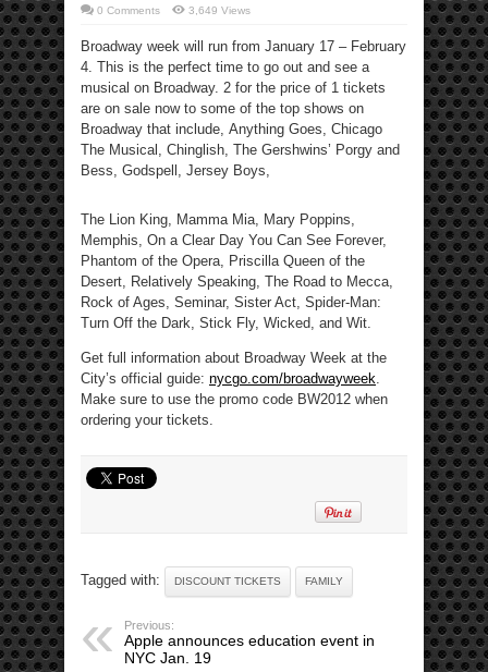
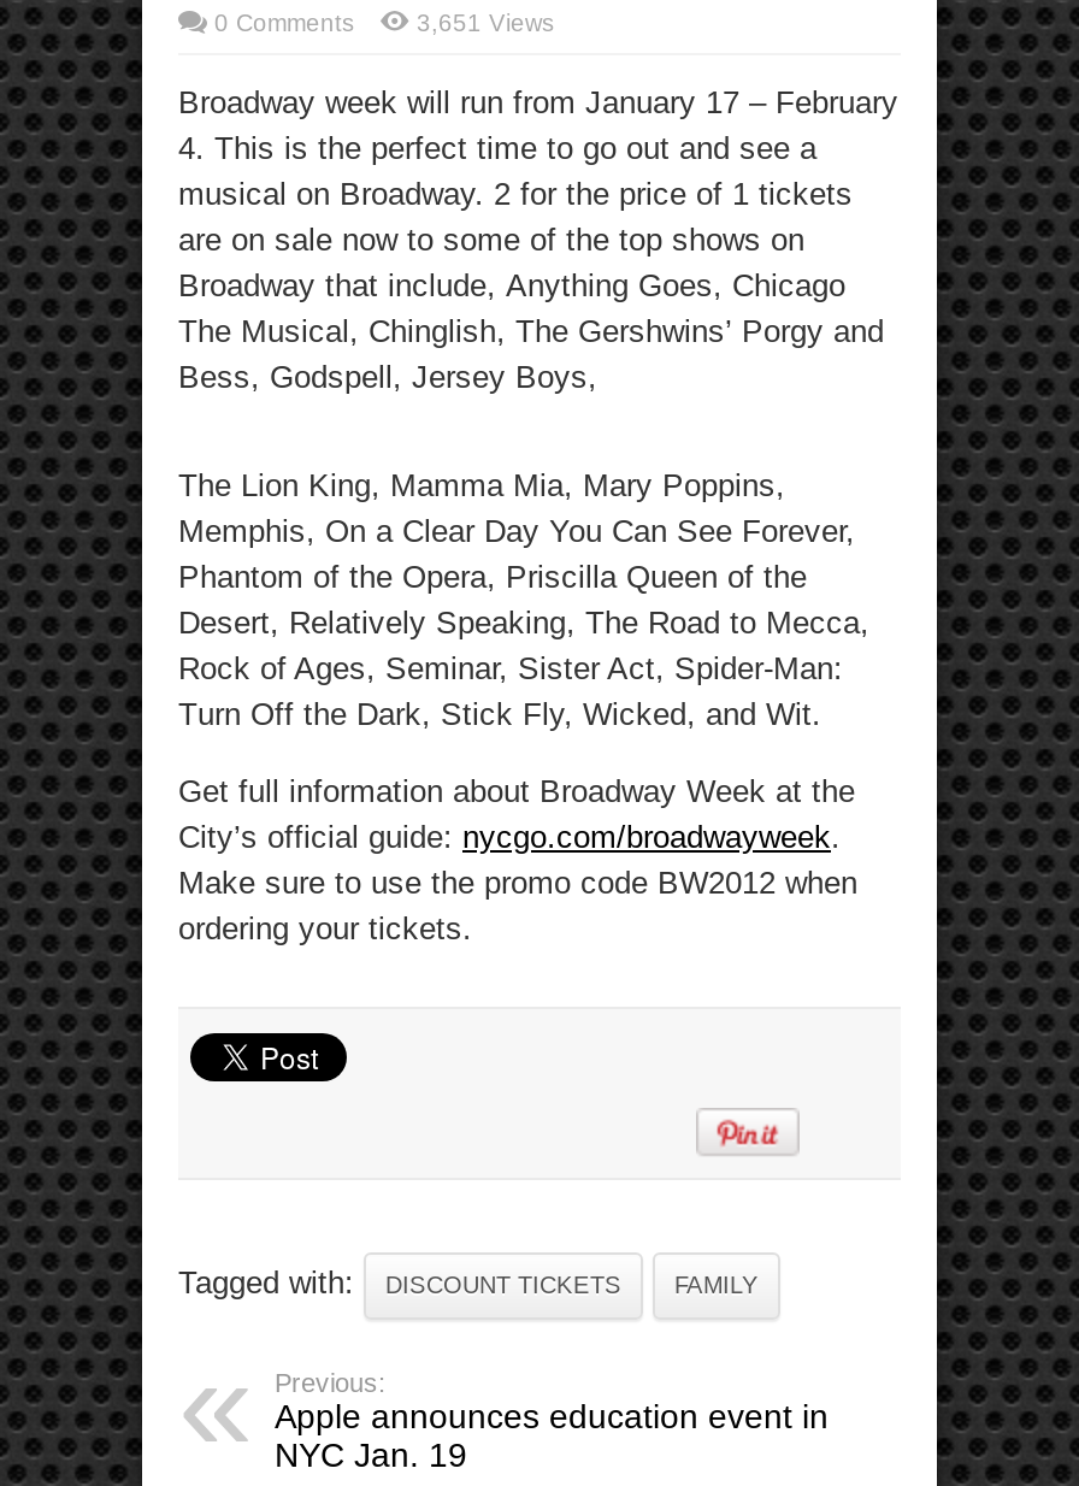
[188,4,251,16] 3,649 Views -> [417,9,554,35] 3,651 Views

